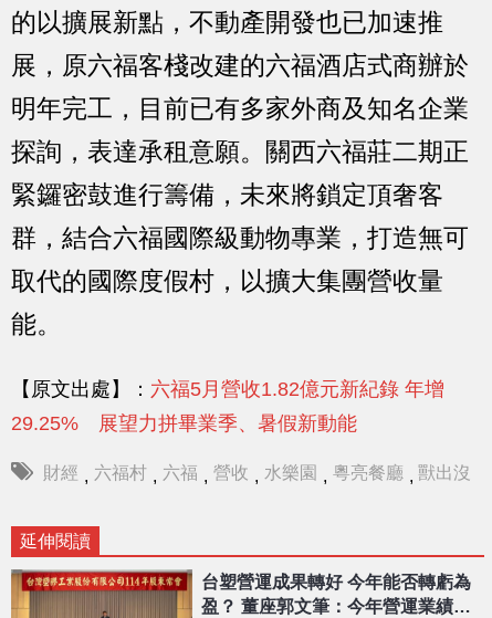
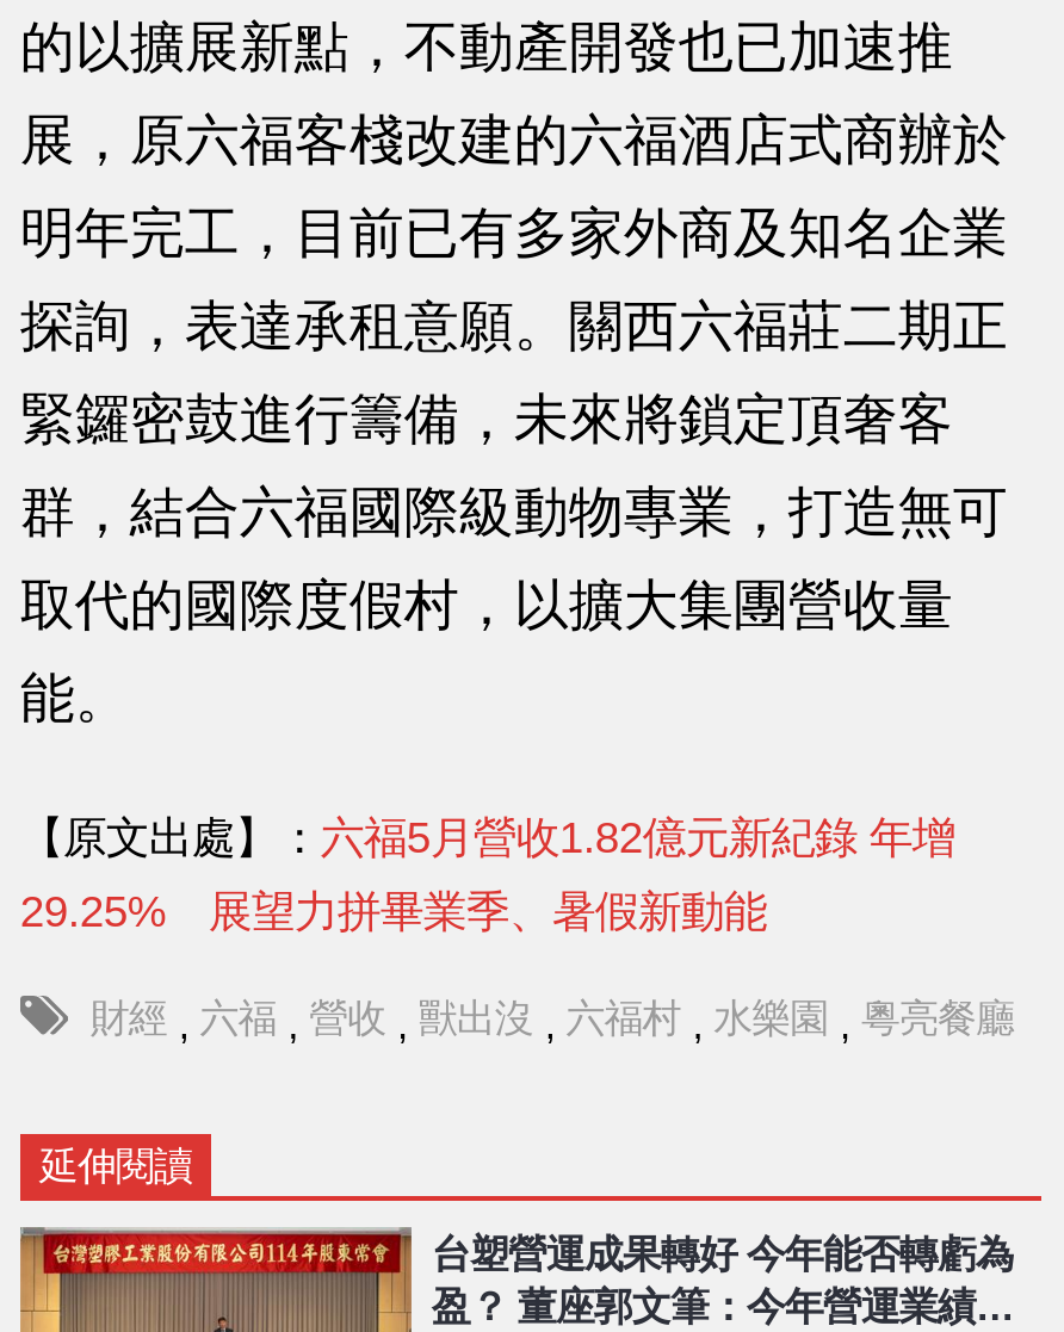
[44,463,472,485] 財經 , 六福村 , 六福 , 營收 , 水樂園 , 粵亮餐廳 , 獸出沒 -> [90,997,1014,1045] 財經 , 六福 , 營收 , 獸出沒 , 六福村 , 水樂園 , 粵亮餐廳

